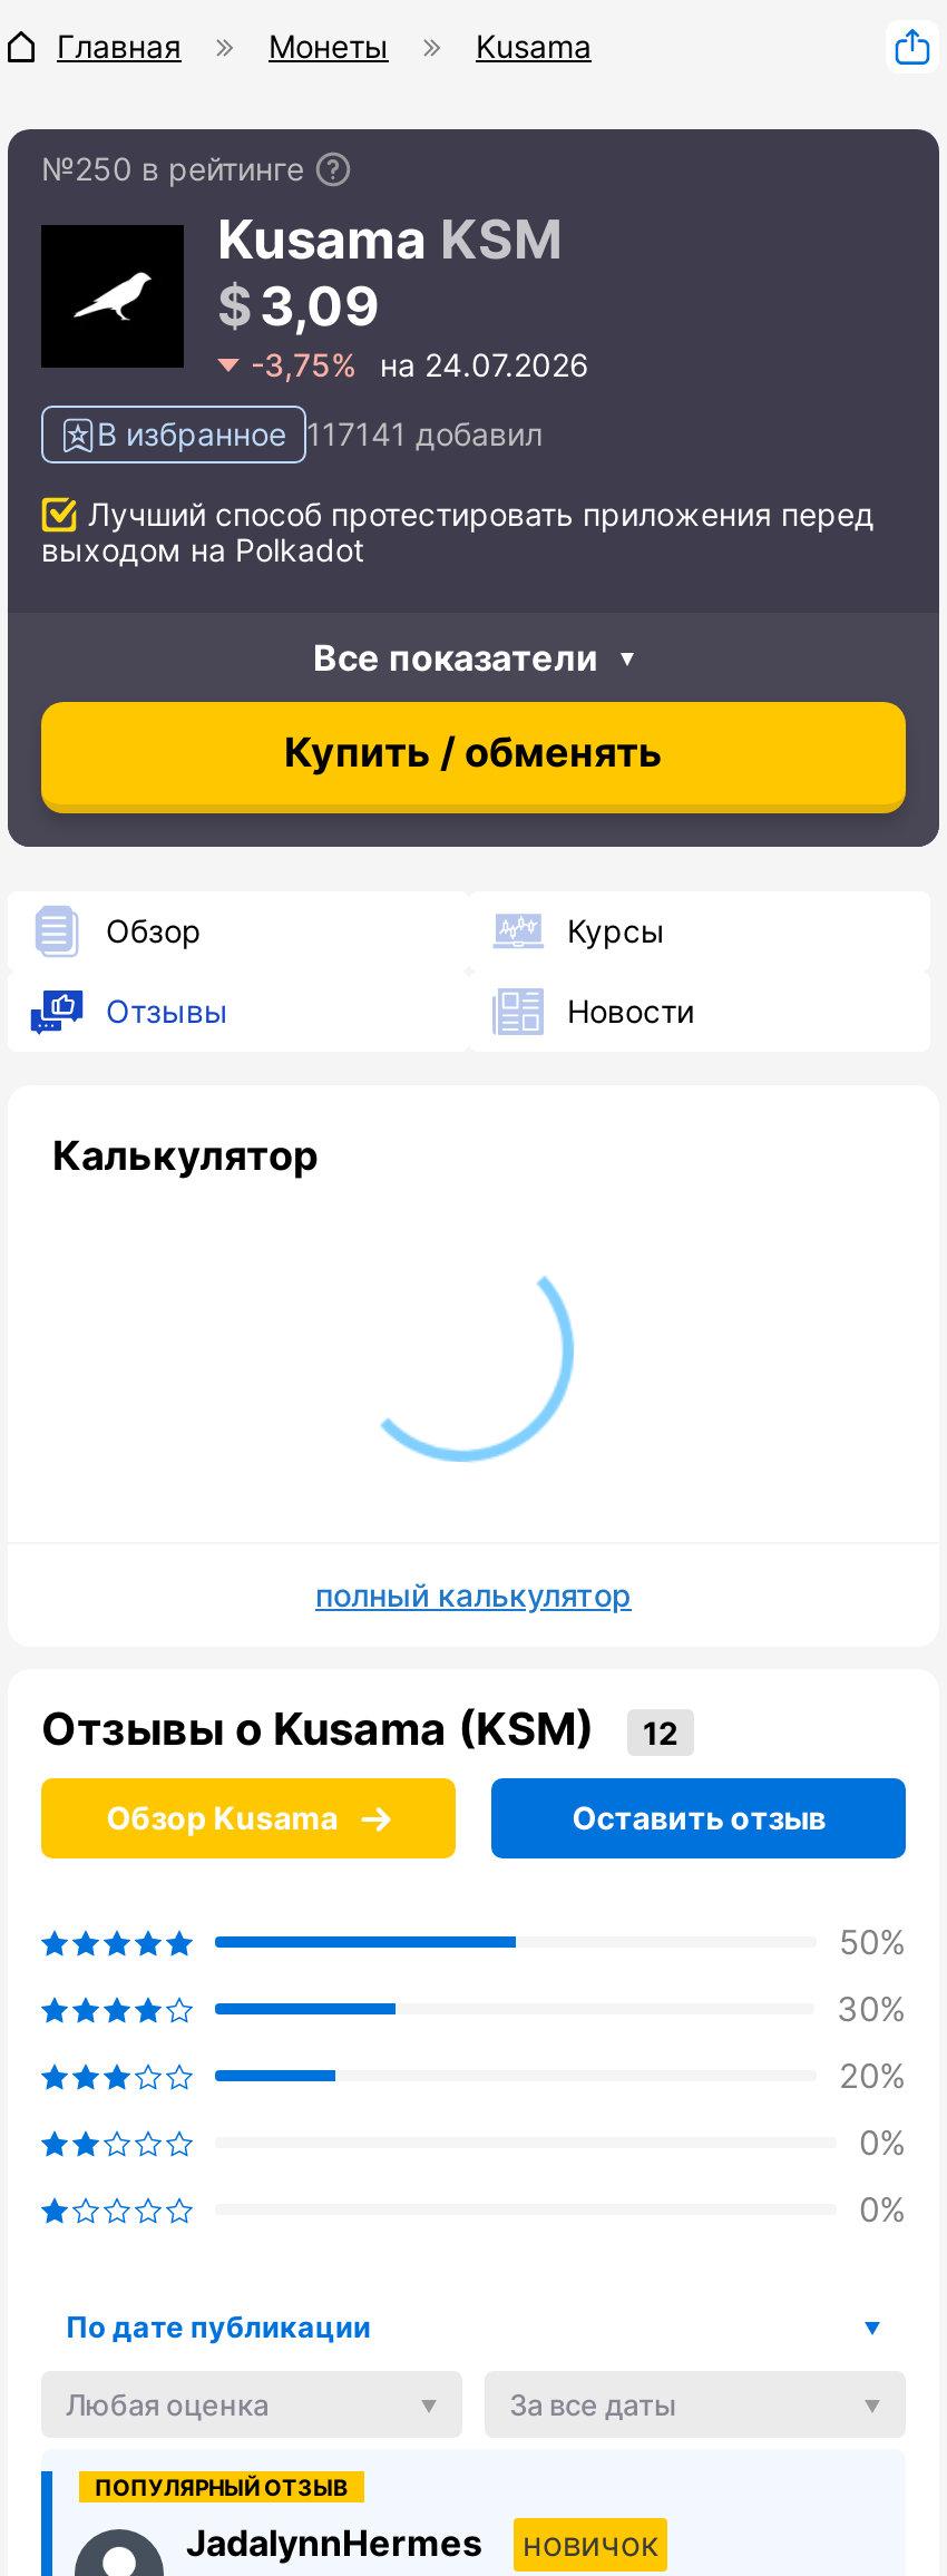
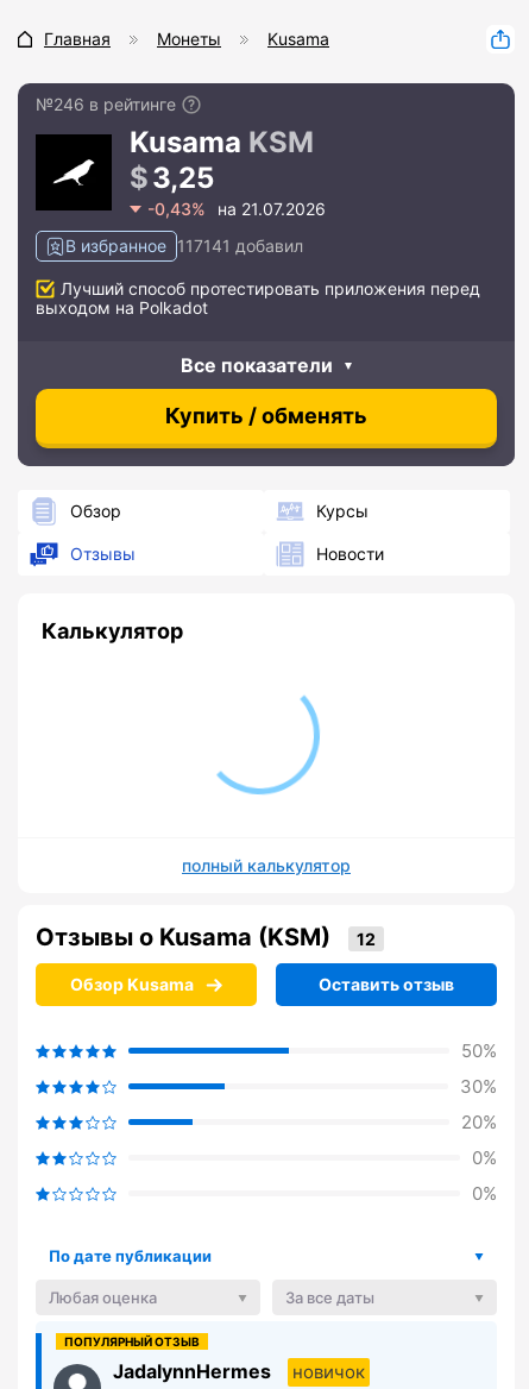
[41,150,304,188] №250 в рейтинге -> [36,94,176,115] №246 в рейтинге
[260,275,380,340] 3,09 -> [152,161,214,196] 3,25
[251,346,589,384] -3,75% на 24.07.2026 -> [147,199,326,219] -0,43% на 21.07.2026

